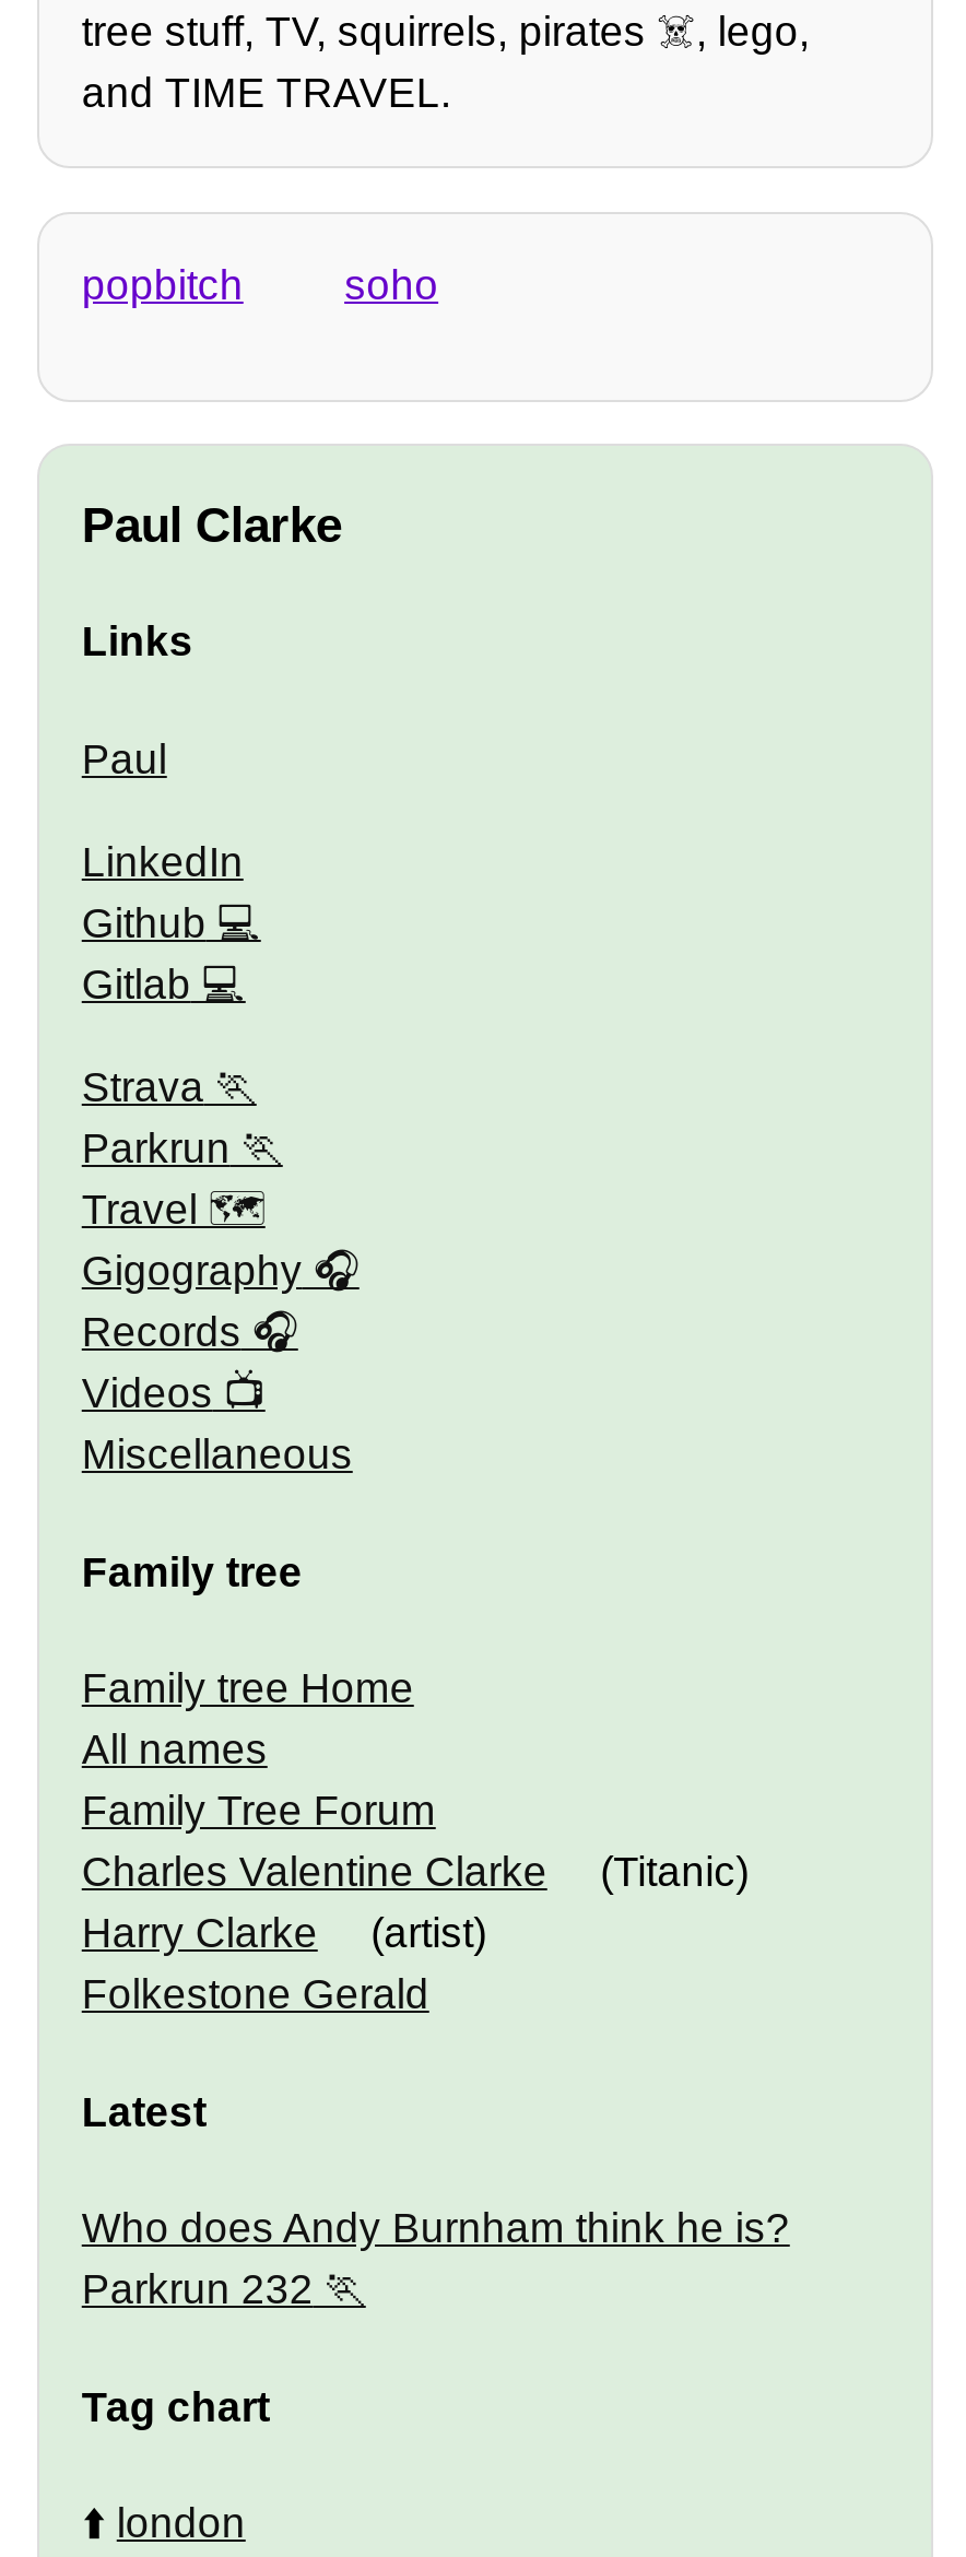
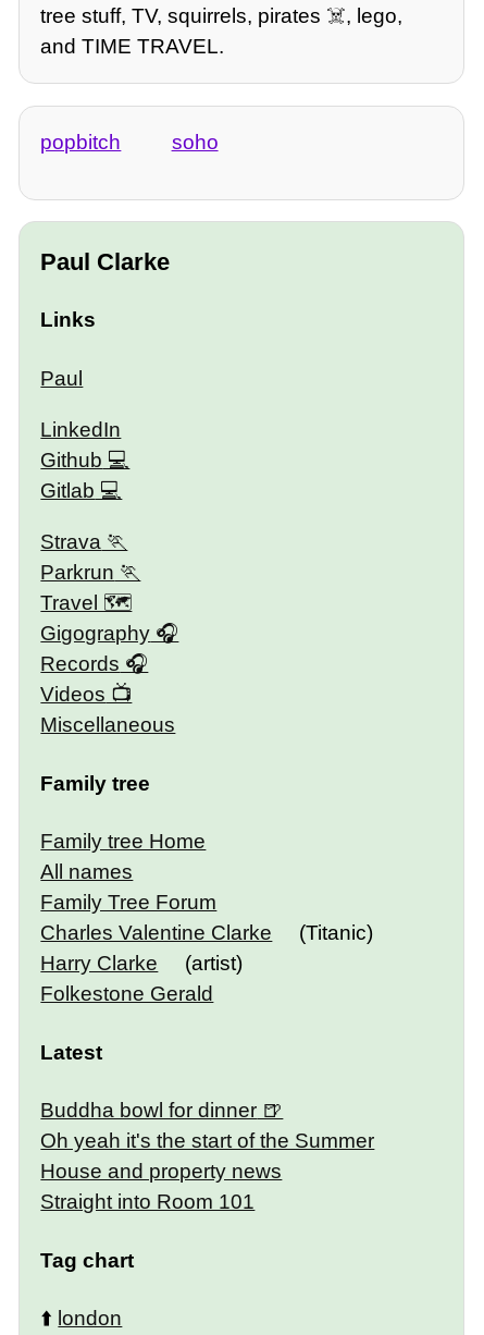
[82,2206,790,2313] Who does Andy Burnham think he is? | Parkrun 232 -> [41,1099,375,1213] Buddha bowl for dinner | Oh yeah it's the start of the Summer | House and property news | Straight into Room 101

